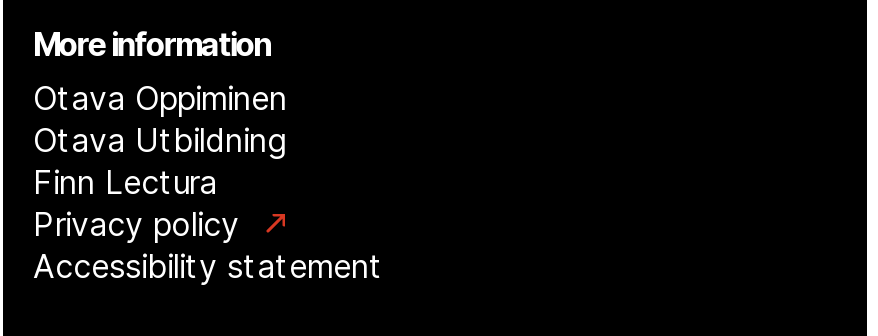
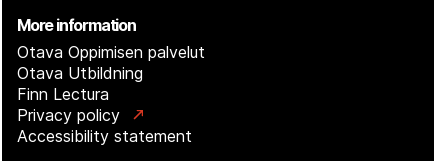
[33,78,287,118] Otava Oppiminen -> [17,42,205,62] Otava Oppimisen palvelut

